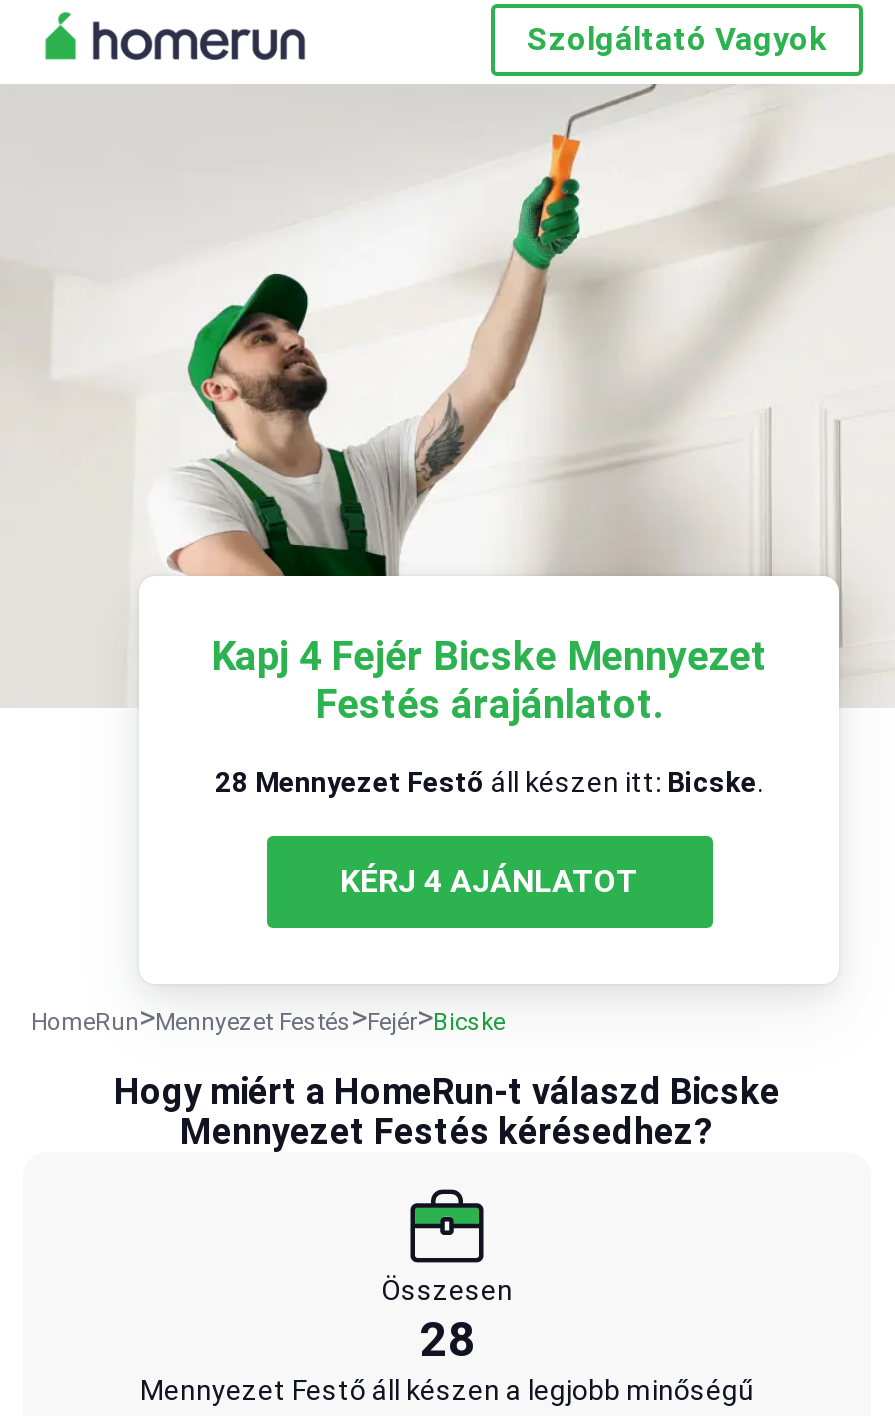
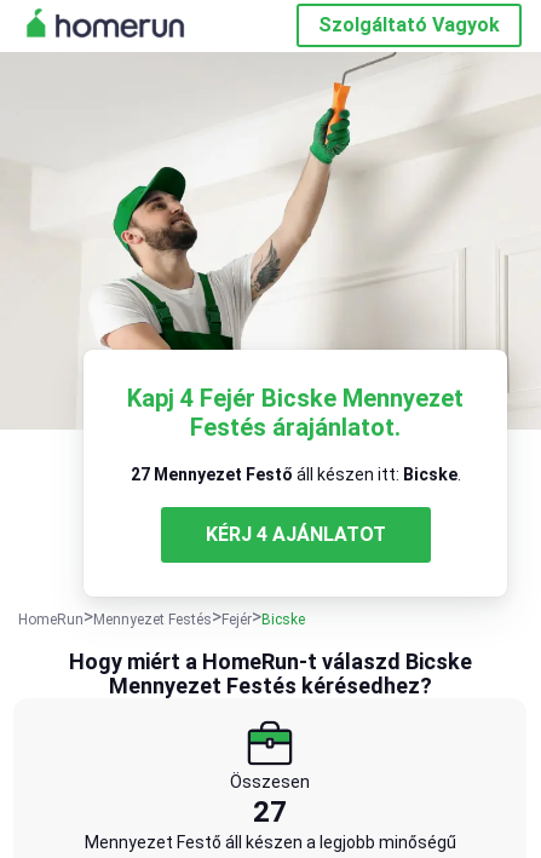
[215,767,763,799] 28 Mennyezet Festő áll készen itt: Bicske. -> [130,465,461,485] 27 Mennyezet Festő áll készen itt: Bicske.
[419,1313,475,1369] 28 -> [253,796,287,829] 27

